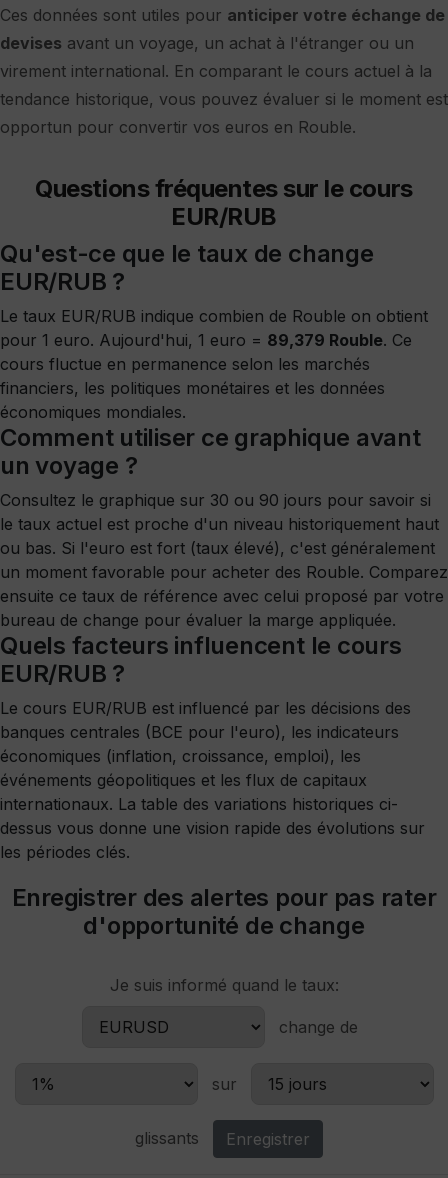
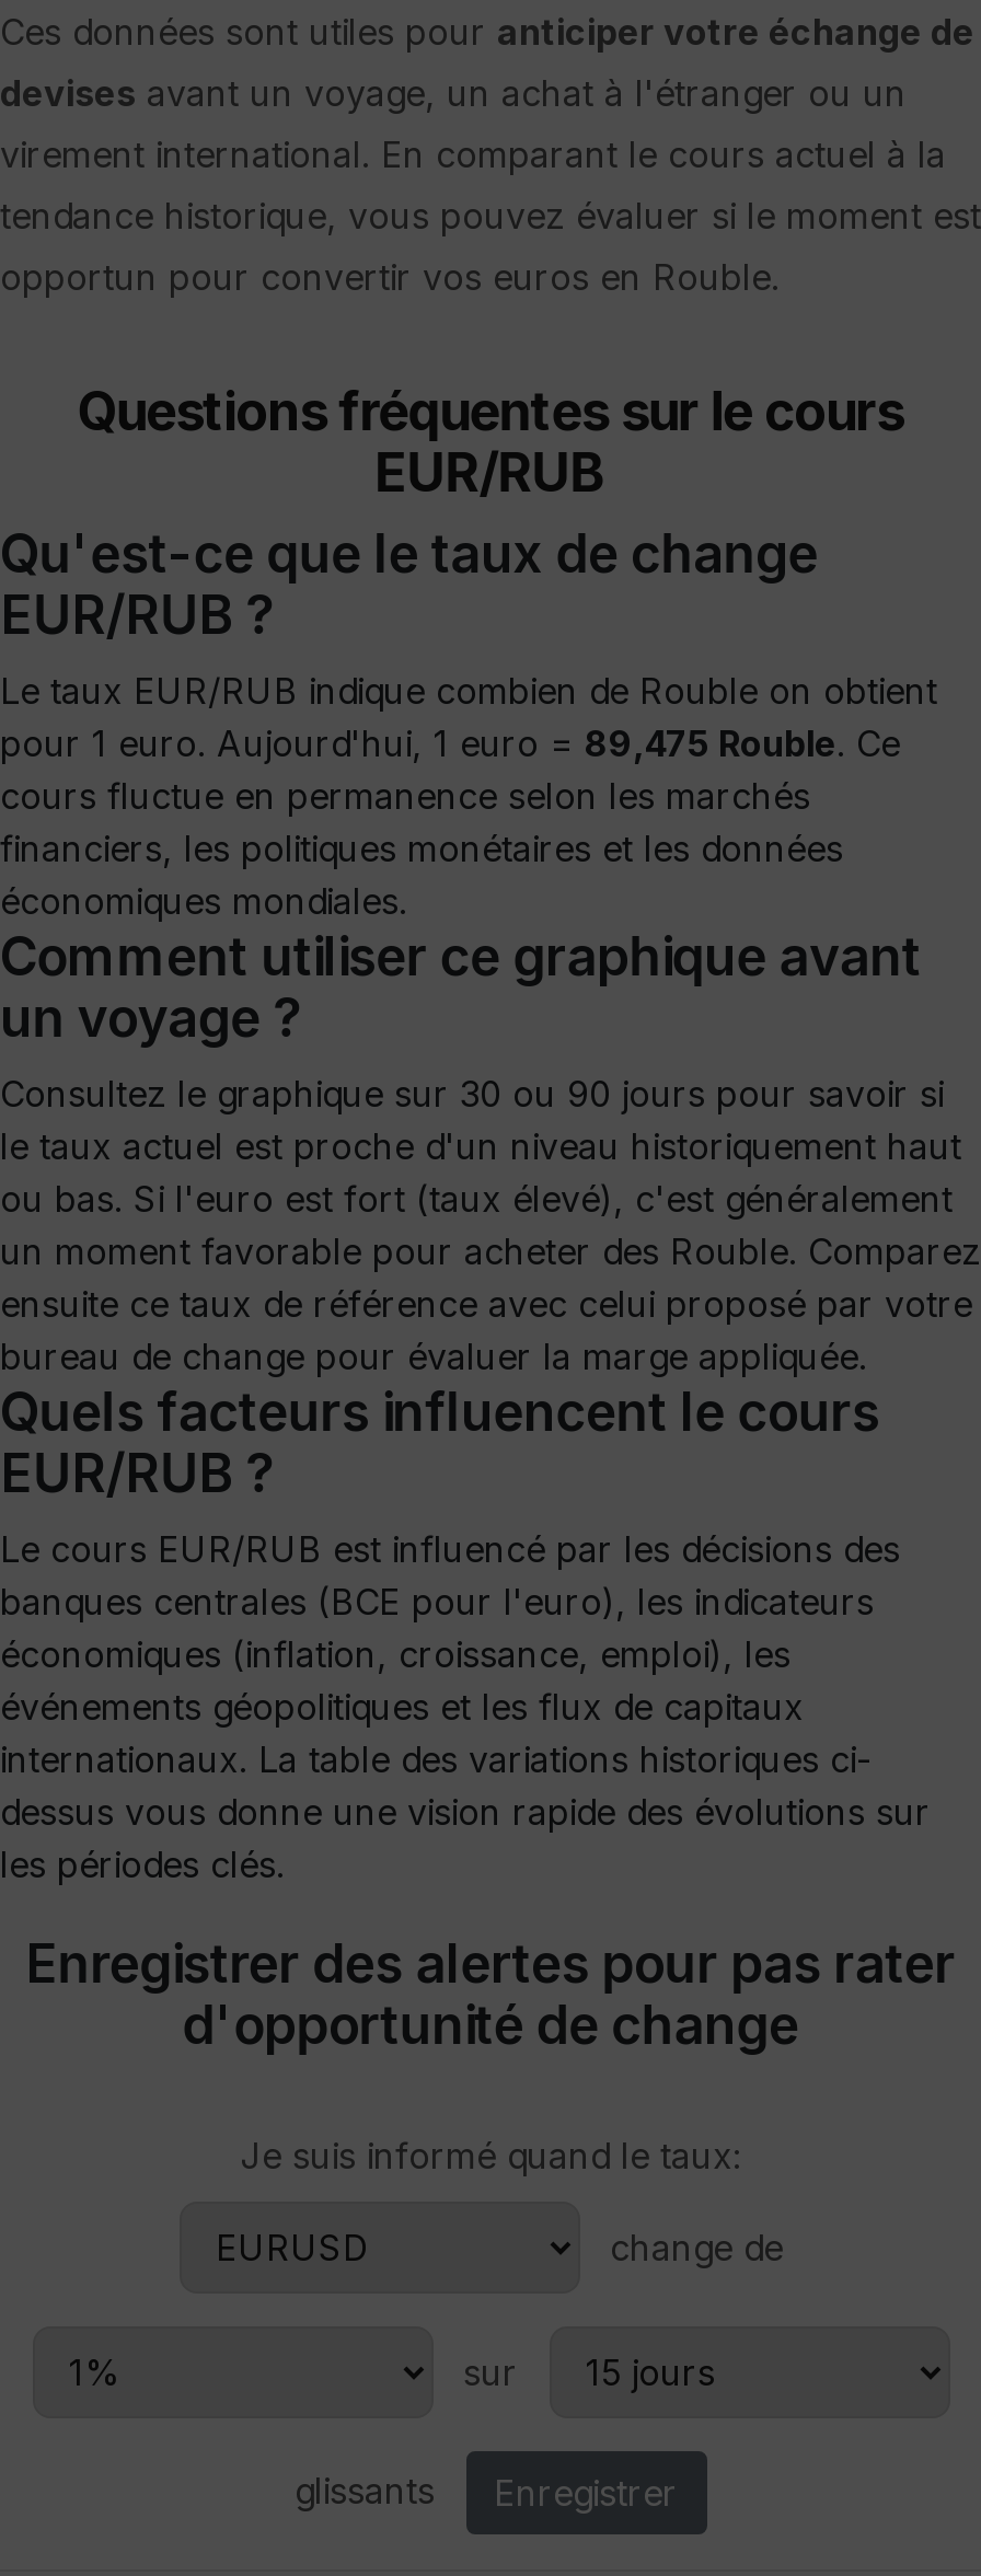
[0,330,412,350] pour 1 euro. Aujourd'hui, 1 euro = 89,379 Rouble. Ce -> [0,722,900,766] pour 1 euro. Aujourd'hui, 1 euro = 89,475 Rouble. Ce

